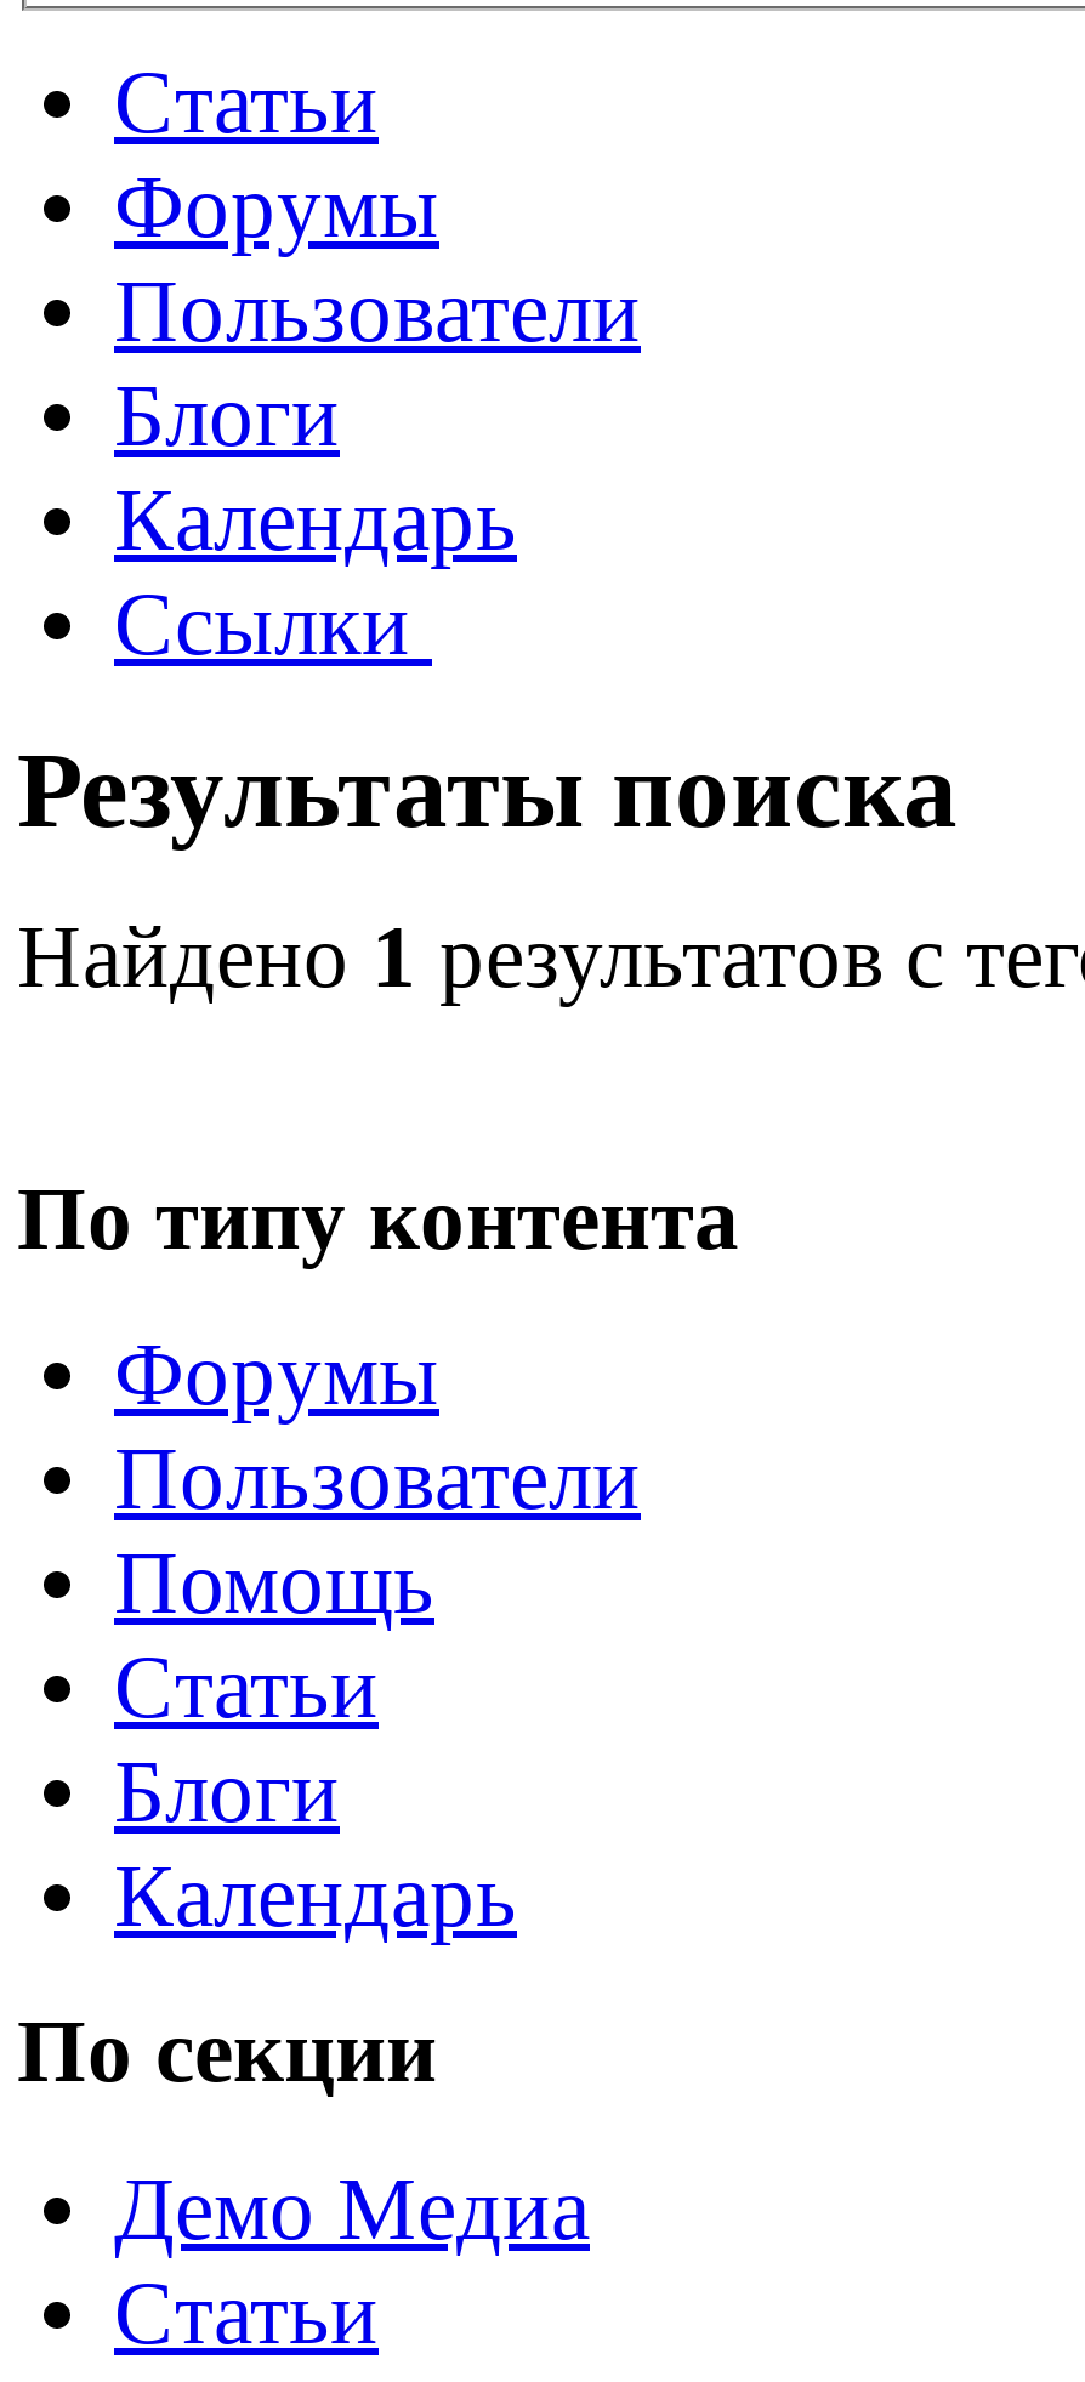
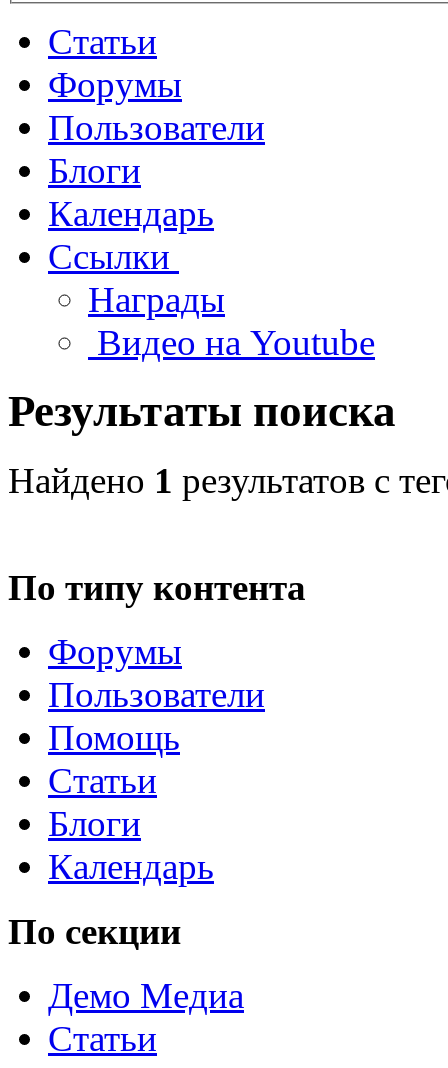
none -> [88,279,375,363] Награды | Видео на Youtube

